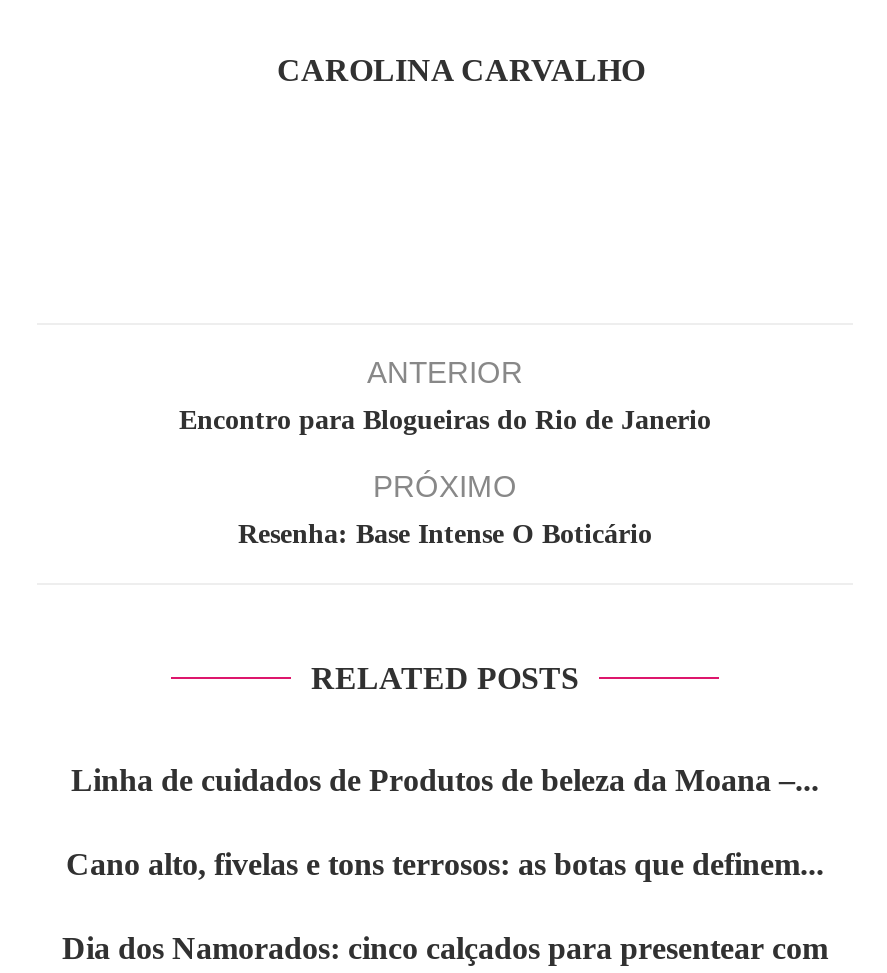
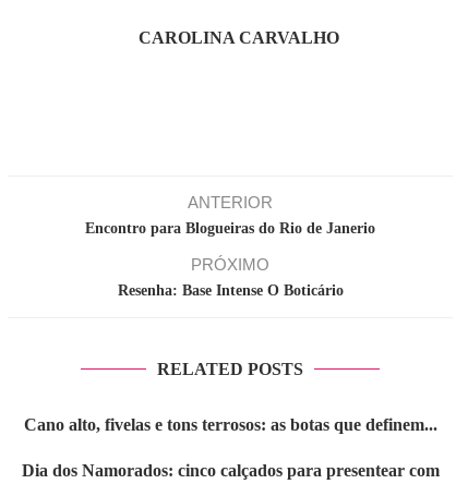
[71,763,819,797] Linha de cuidados de Produtos de beleza da Moana –... -> none

